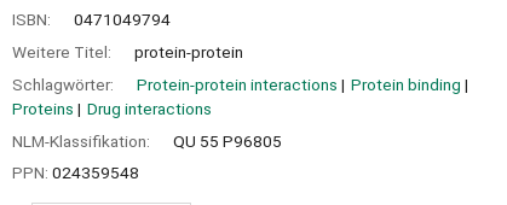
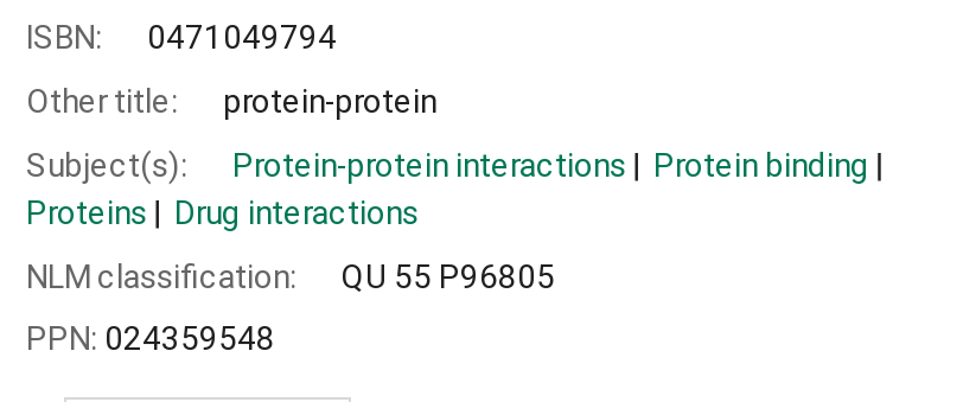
[12,42,115,61] Weitere Titel: -> [26,82,185,120] Other title:
[12,75,117,94] Schlagwörter: -> [26,145,194,183] Subject(s):
[12,131,154,150] NLM-Klassifikation: -> [26,256,304,294] NLM classification:

